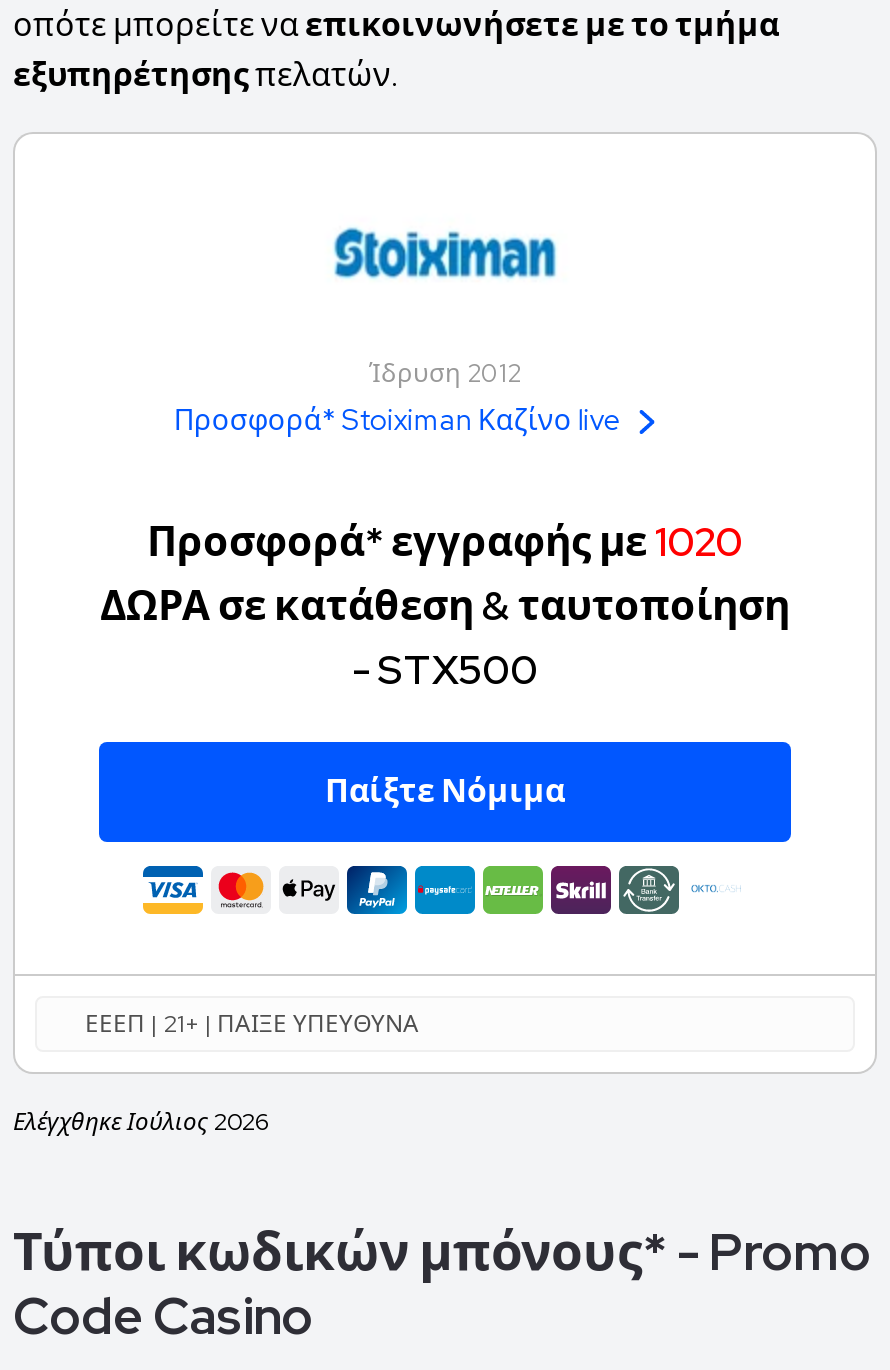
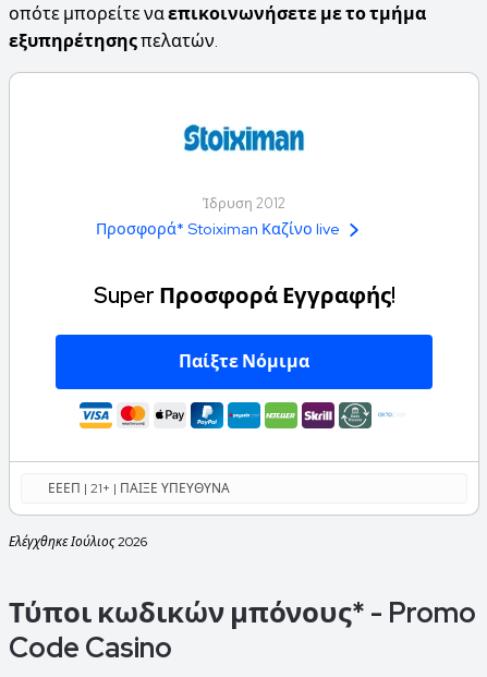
[100,515,790,697] Προσφορά* εγγραφής με 1020 | ΔΩΡΑ σε κατάθεση & ταυτοποίηση | - STX500 -> [93,281,395,310] Super Προσφορά Εγγραφής!

